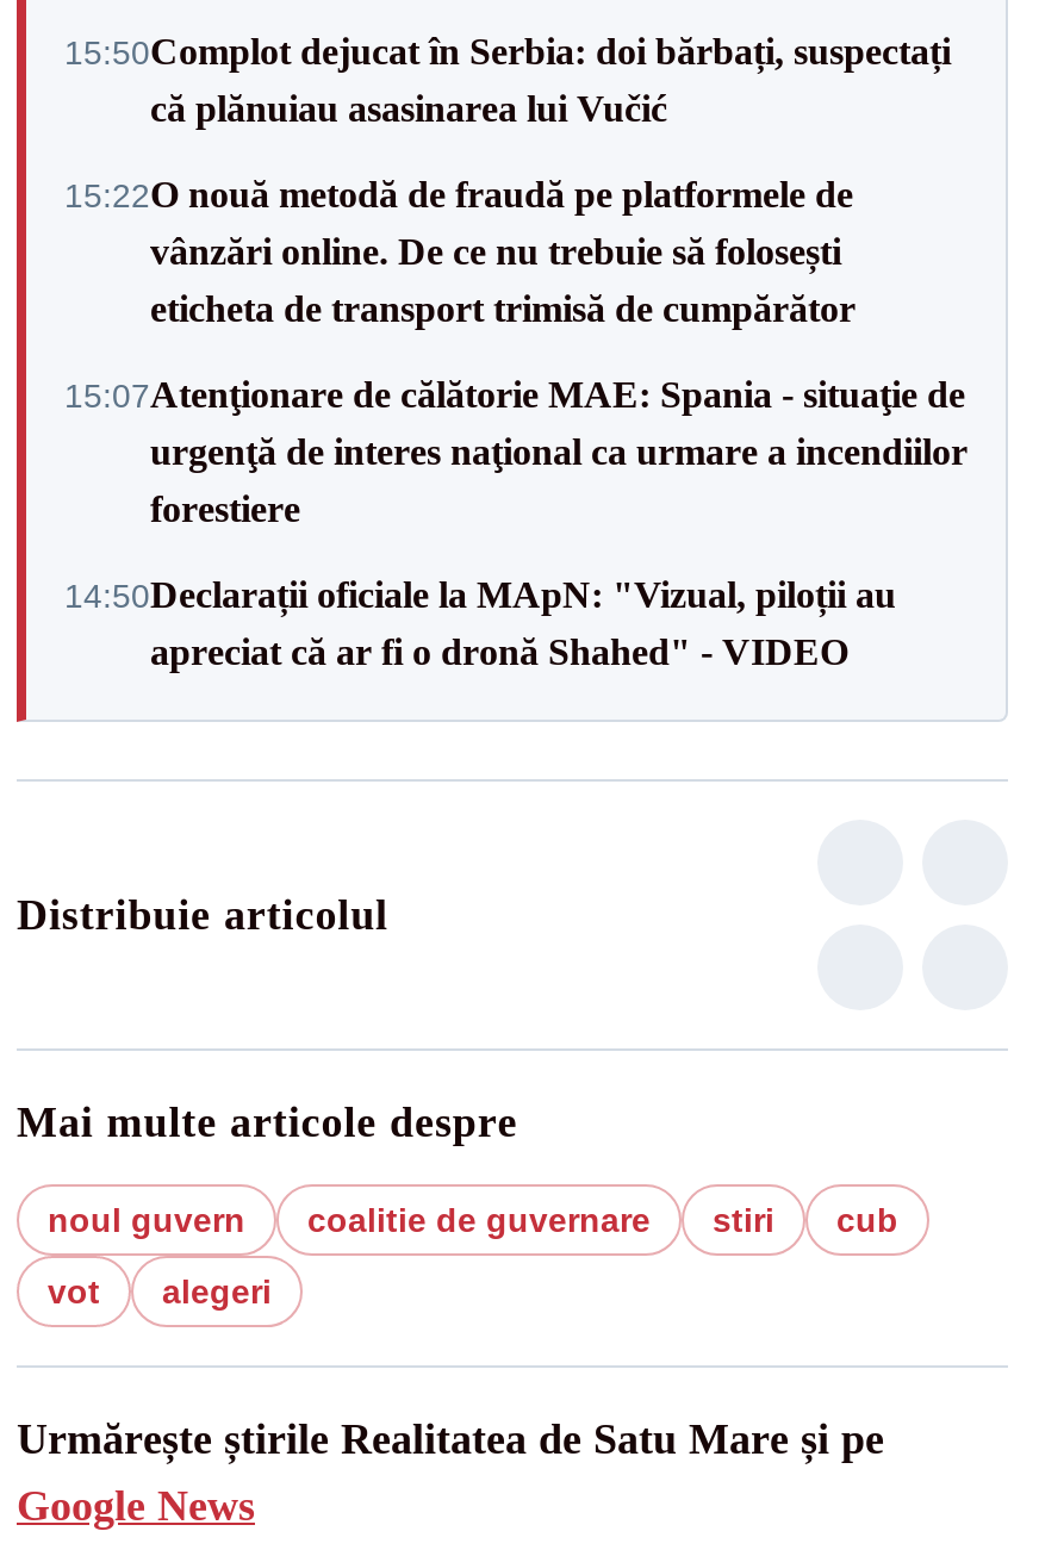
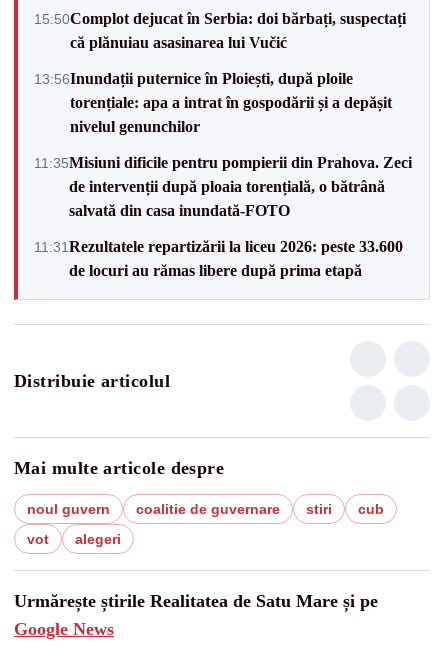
[64,174,856,329] 15:22O nouă metodă de fraudă pe platformele de | vânzări online. De ce nu trebuie să folosești | eticheta de transport trimisă de cumpărător -> [34,69,392,134] 13:56Inundații puternice în Ploiești, după ploile | torențiale: apa a intrat în gospodării și a depășit | nivelul genunchilor
[64,374,968,529] 15:07Atenţionare de călătorie MAE: Spania - situaţie de | urgenţă de interes naţional ca urmare a incendiilor | forestiere -> [34,153,412,218] 11:35Misiuni dificile pentru pompierii din Prahova. Zeci | de intervenții după ploaia torențială, o bătrână | salvată din casa inundată-FOTO
[64,574,896,672] 14:50Declarații oficiale la MApN: "Vizual, piloții au | apreciat că ar fi o dronă Shahed" - VIDEO -> [34,237,403,278] 11:31Rezultatele repartizării la liceu 2026: peste 33.600 | de locuri au rămas libere după prima etapă

